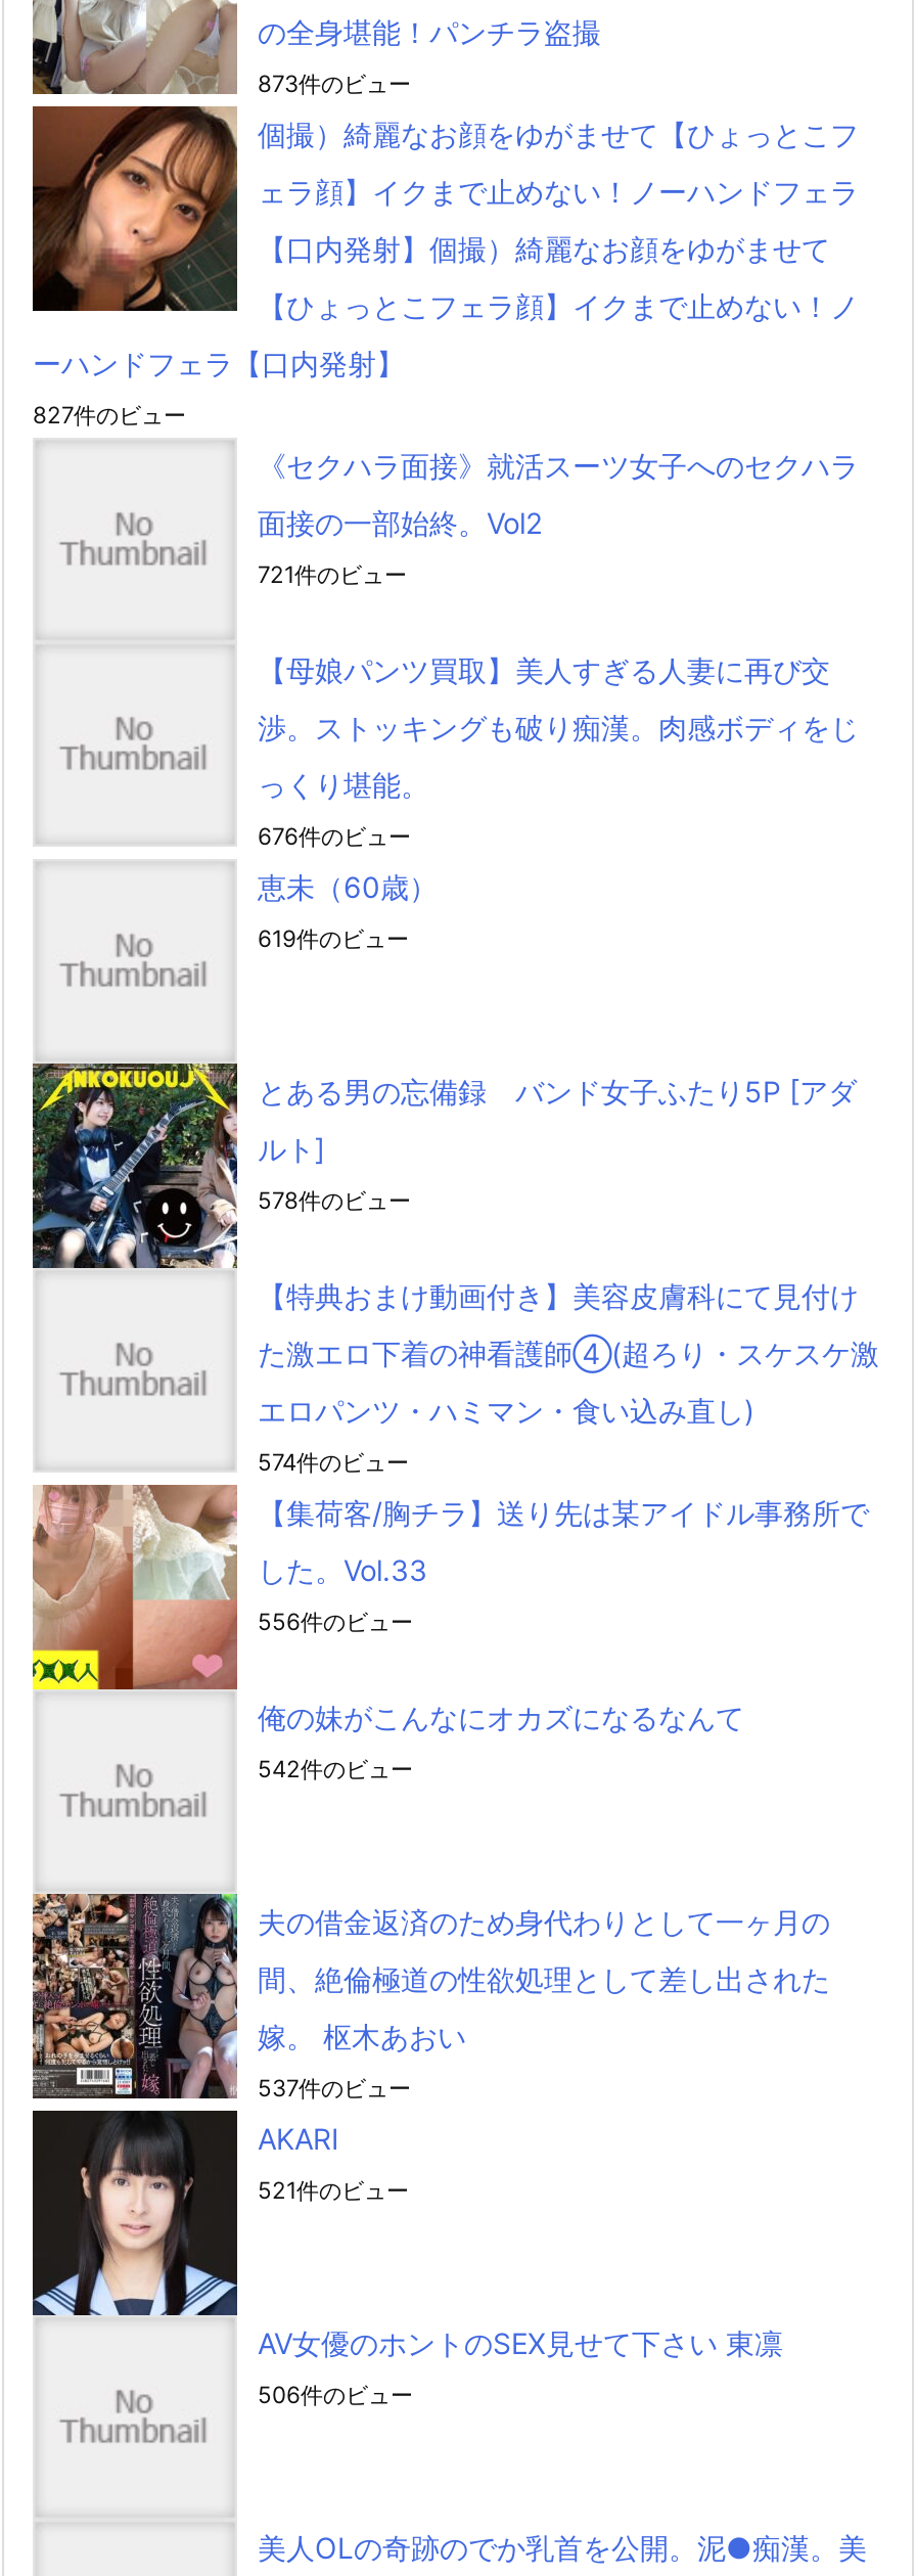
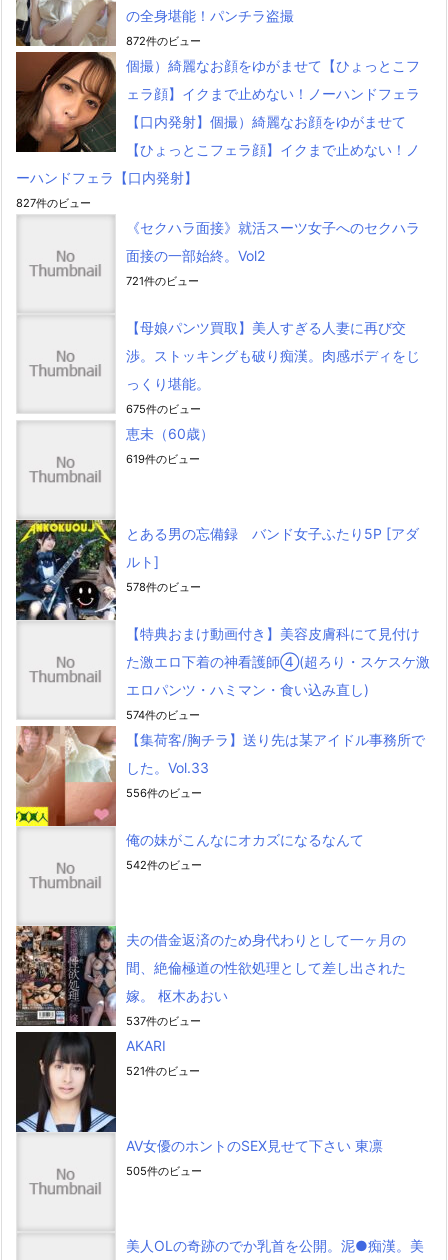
[258,70,411,98] 873件のビュー -> [126,34,201,48] 872件のビュー
[258,822,411,851] 676件のビュー -> [126,402,201,416] 675件のビュー
[258,2381,413,2409] 506件のビュー -> [126,1164,202,1178] 505件のビュー

